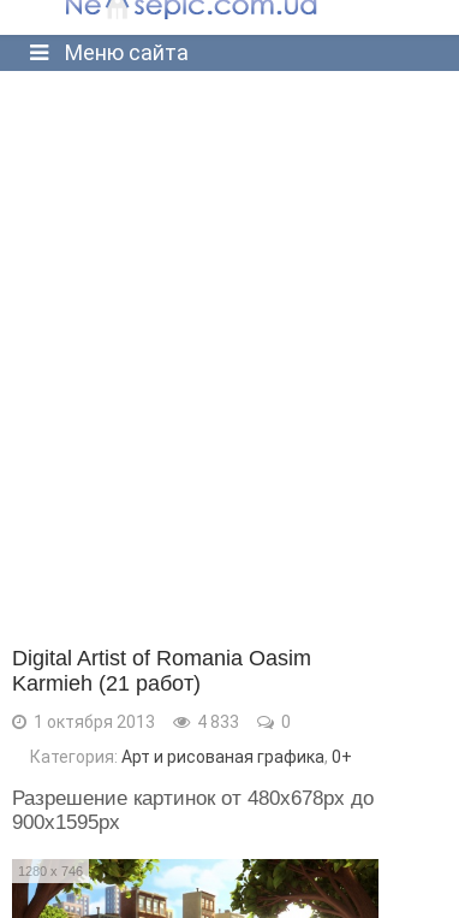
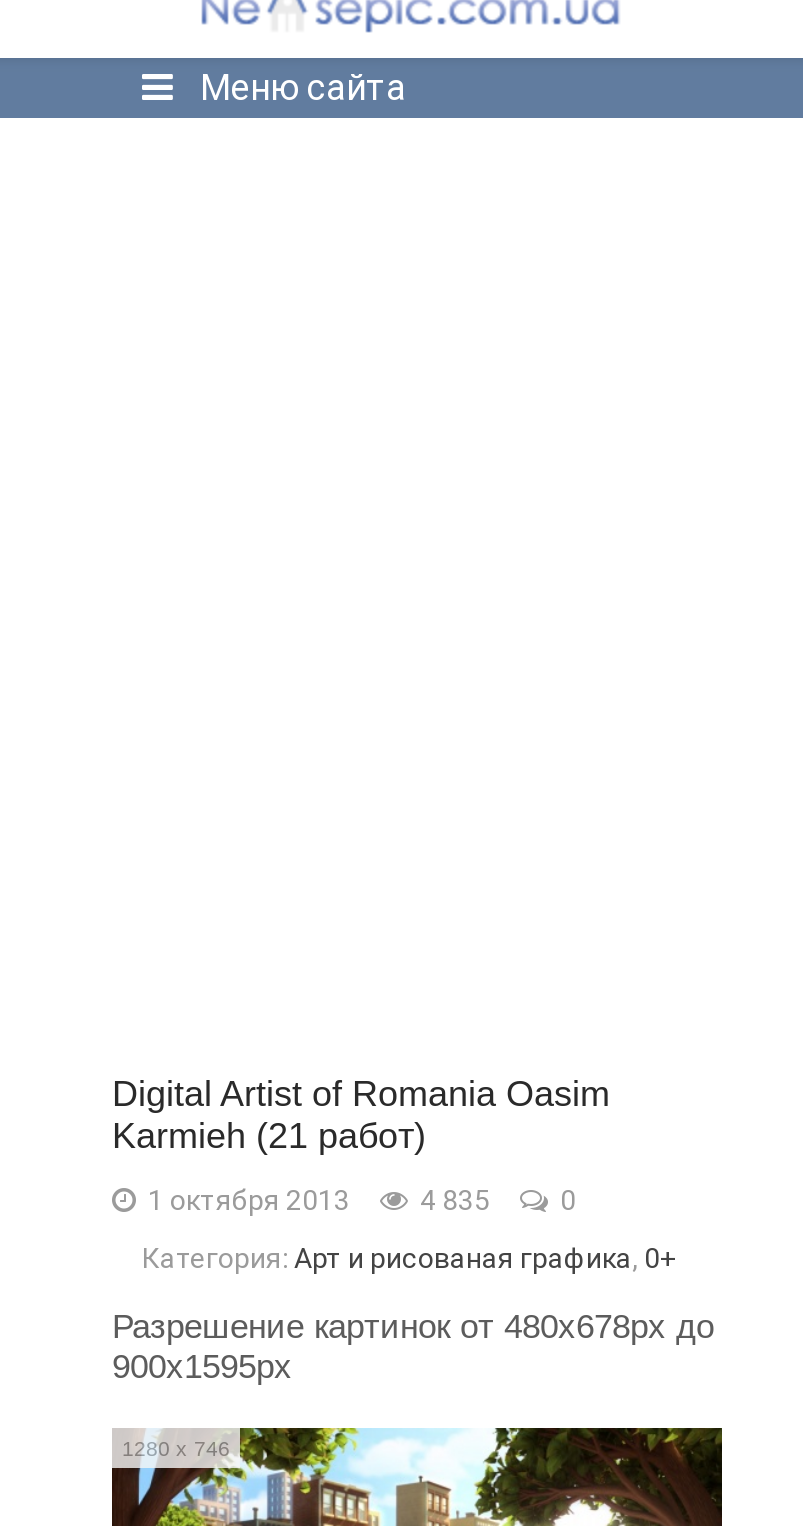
[30,712,291,732] 1 октября 2013 4 833 0 -> [142,1184,576,1216] 1 октября 2013 4 835 0

